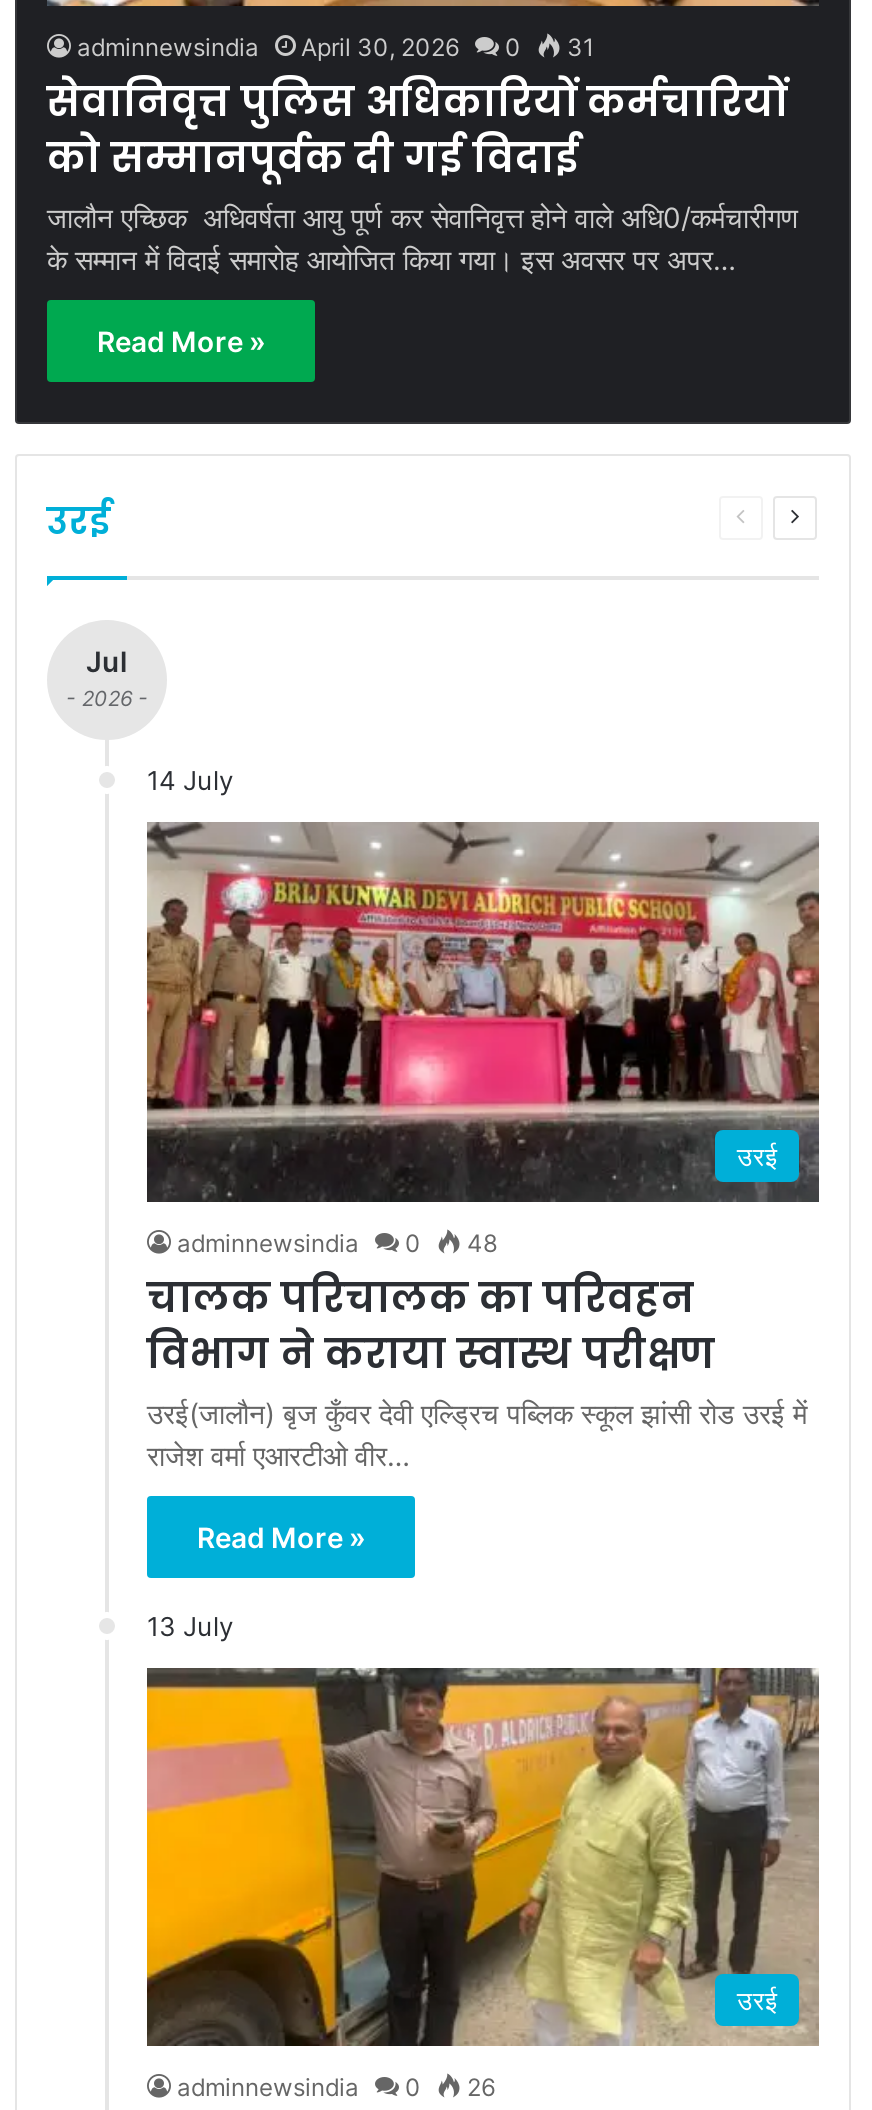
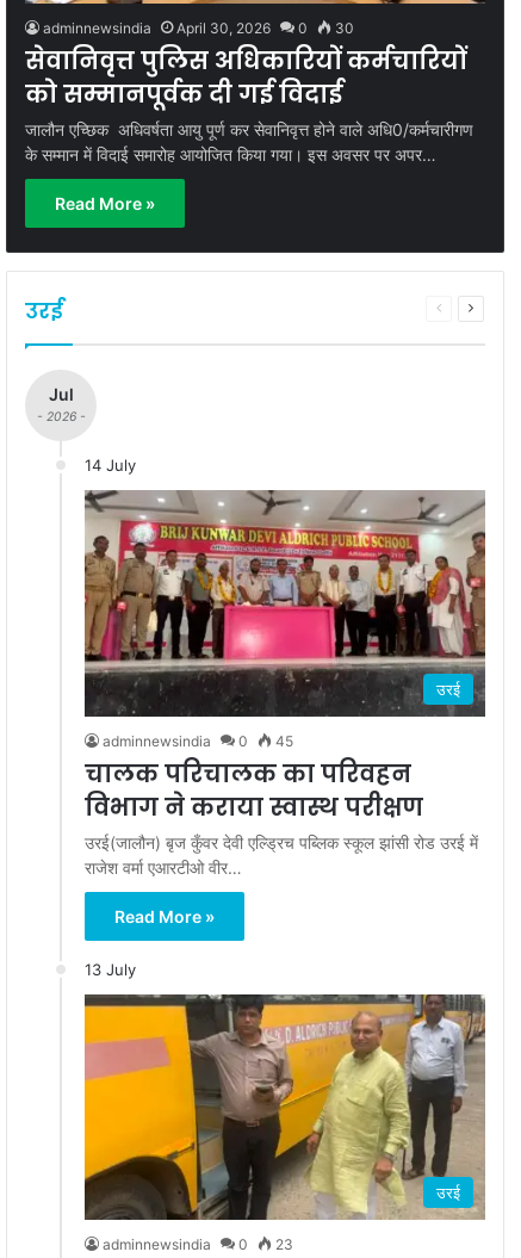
[77,33,595,63] adminnewsindia April 30, 2026 0 31 -> [43,19,354,37] adminnewsindia April 30, 2026 0 30
[177,1228,497,1258] adminnewsindia 0 48 -> [103,732,293,750] adminnewsindia 0 45
[177,2073,495,2103] adminnewsindia 0 26 -> [103,1236,293,1254] adminnewsindia 0 23

